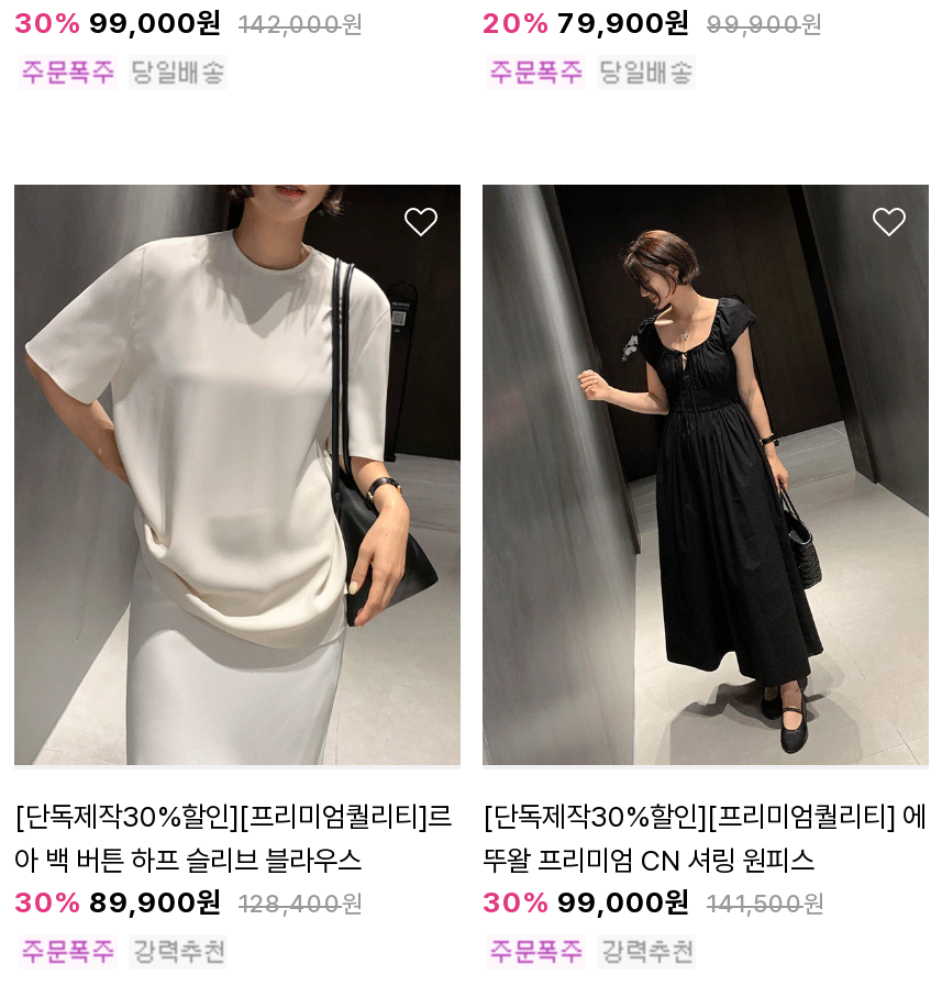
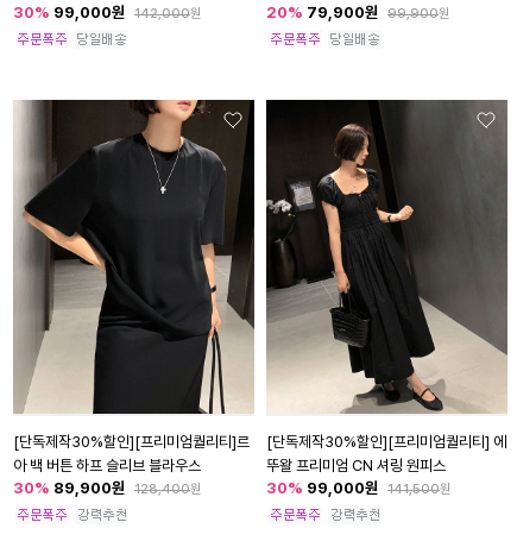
[12,182,461,765] [image] -> [13,99,253,415] [image]
[483,185,927,767] [image] -> [266,100,507,414] [image]

